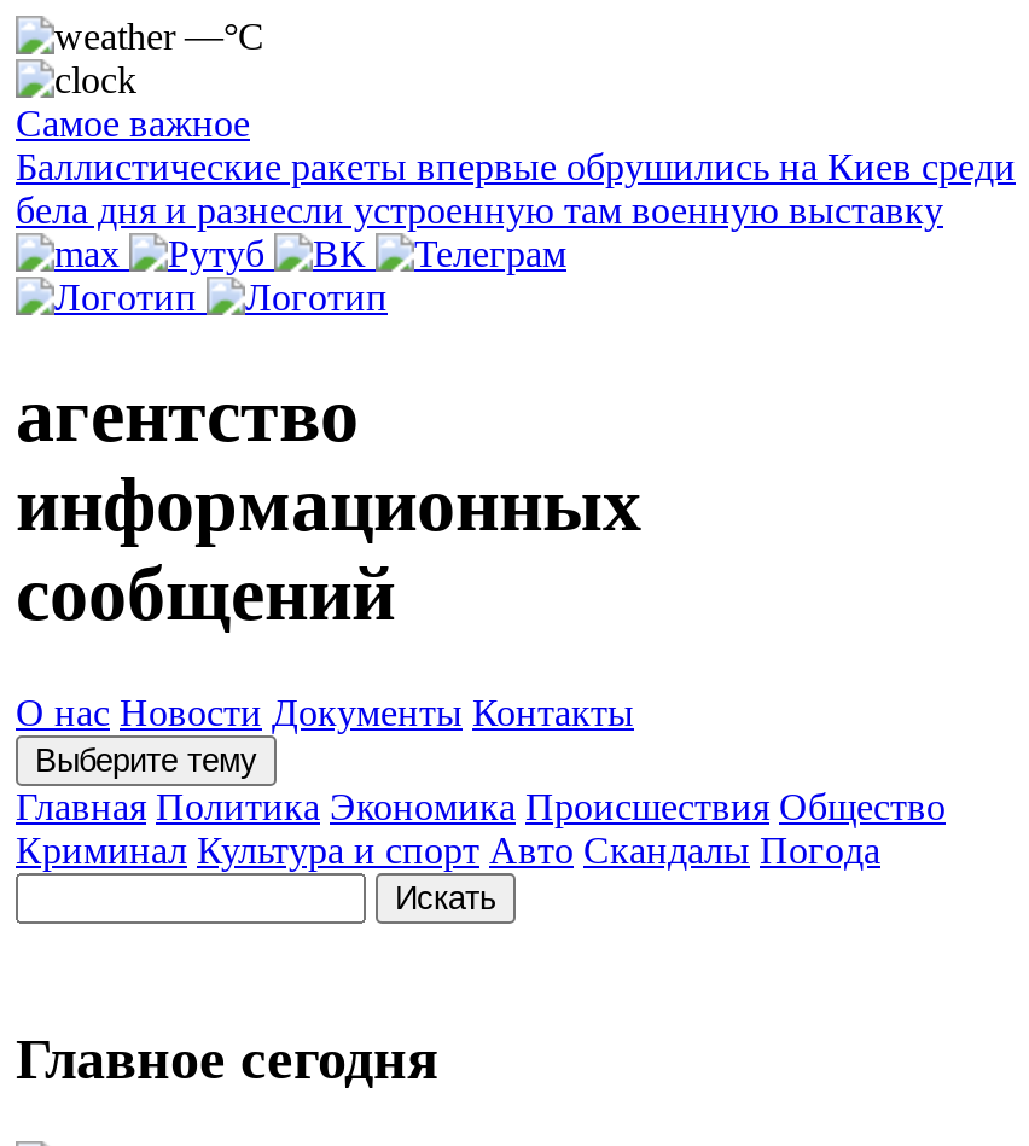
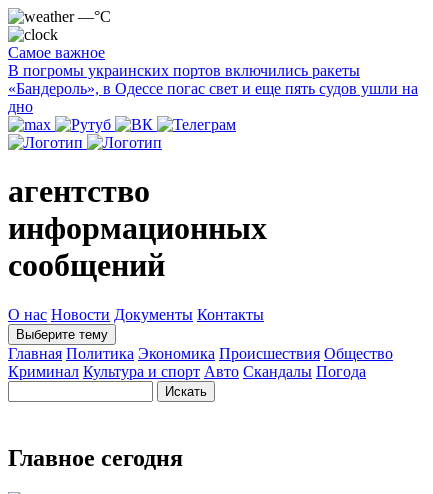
[16,146,1016,231] Баллистические ракеты впервые обрушились на Киев среди | бела дня и разнесли уcтроенную там военную выставку -> [8,62,418,115] В погромы украинских портов включились ракеты | «Бандероль», в Одессе погас свет и еще пять судов ушли на | дно

